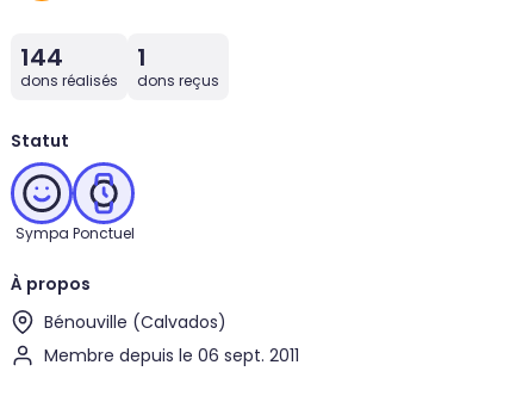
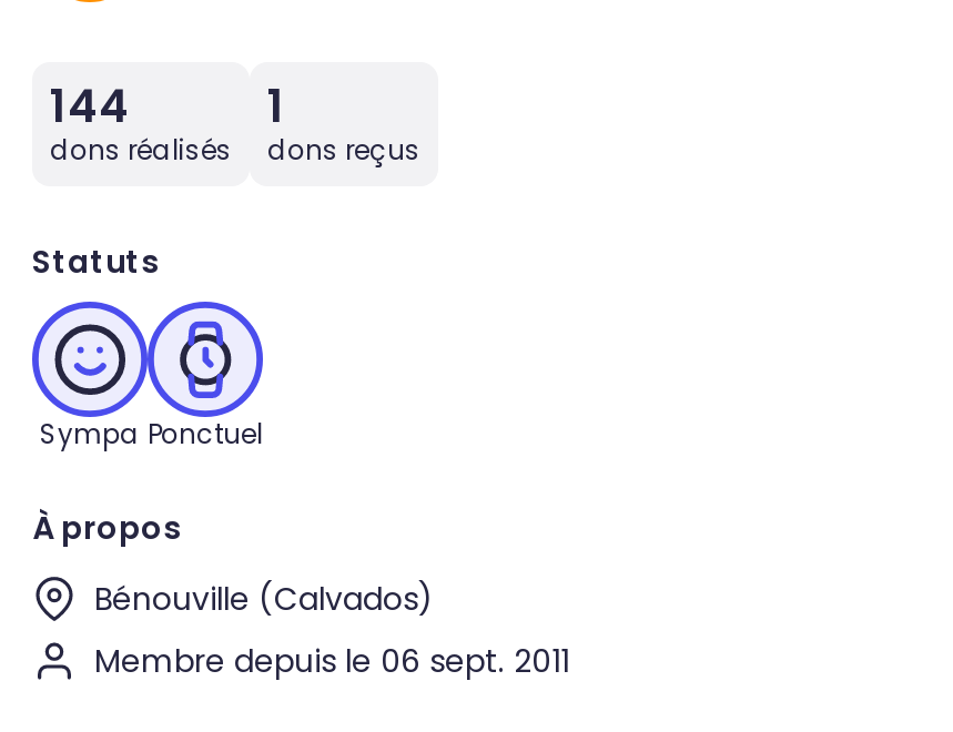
[11,129,69,153] Statut -> [32,240,159,284] Statuts

